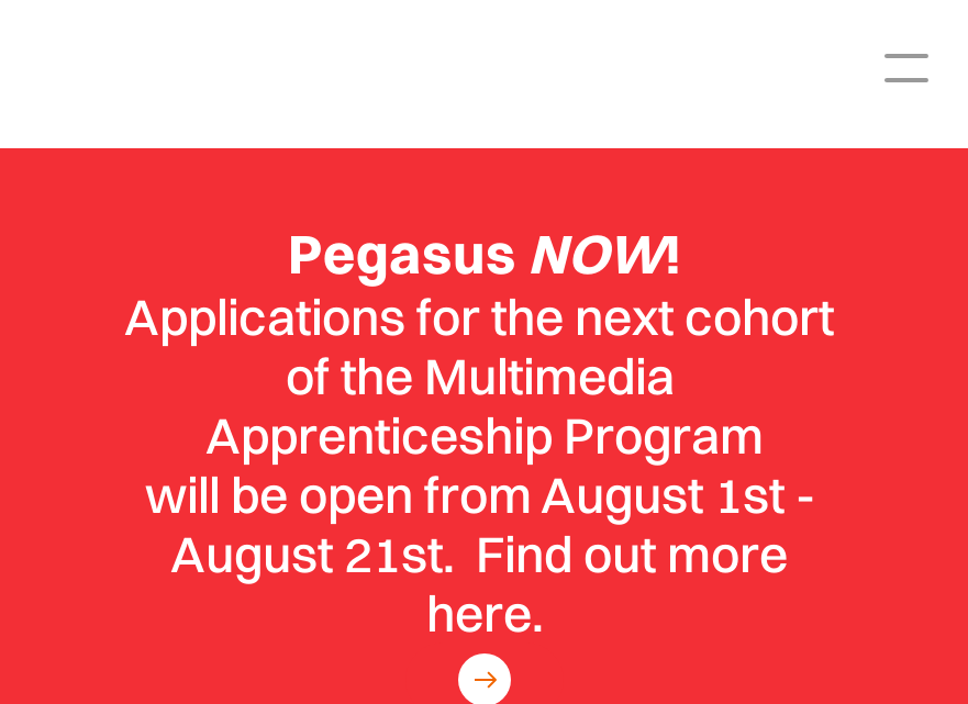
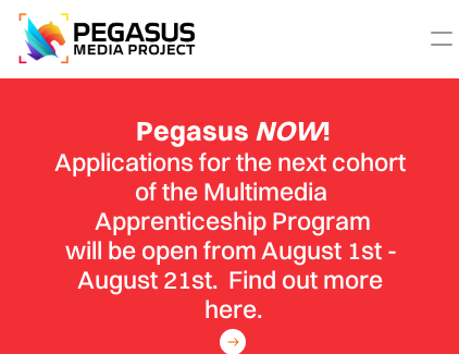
none -> [17,12,196,65] [image]

